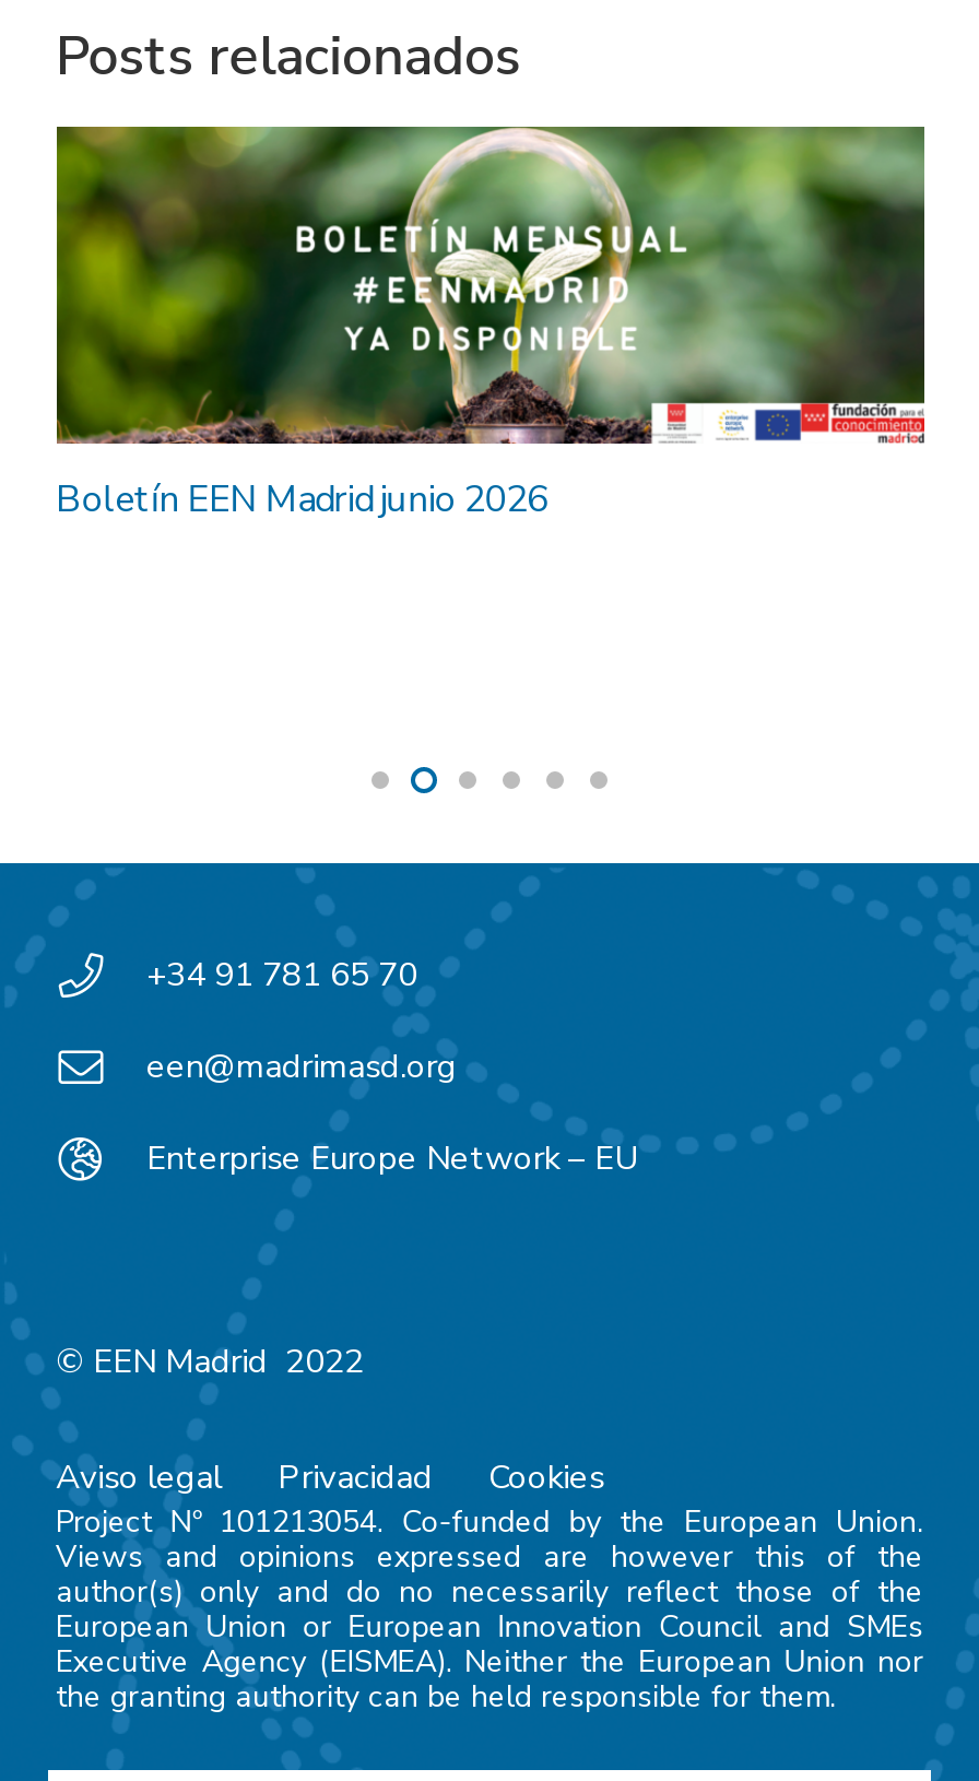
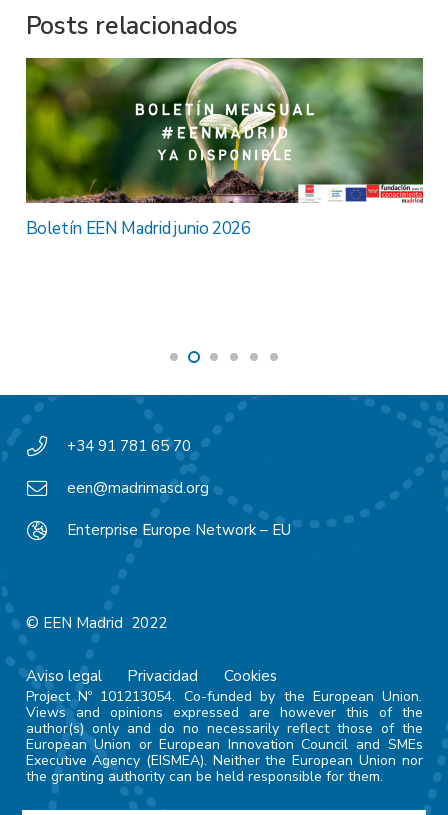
[57,474,561,524] Boletín EEN Madrid mayo 2026 -> [25,217,251,240] Boletín EEN Madrid junio 2026

